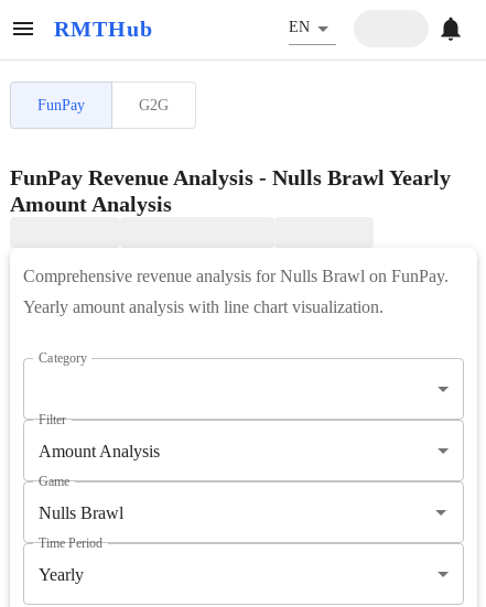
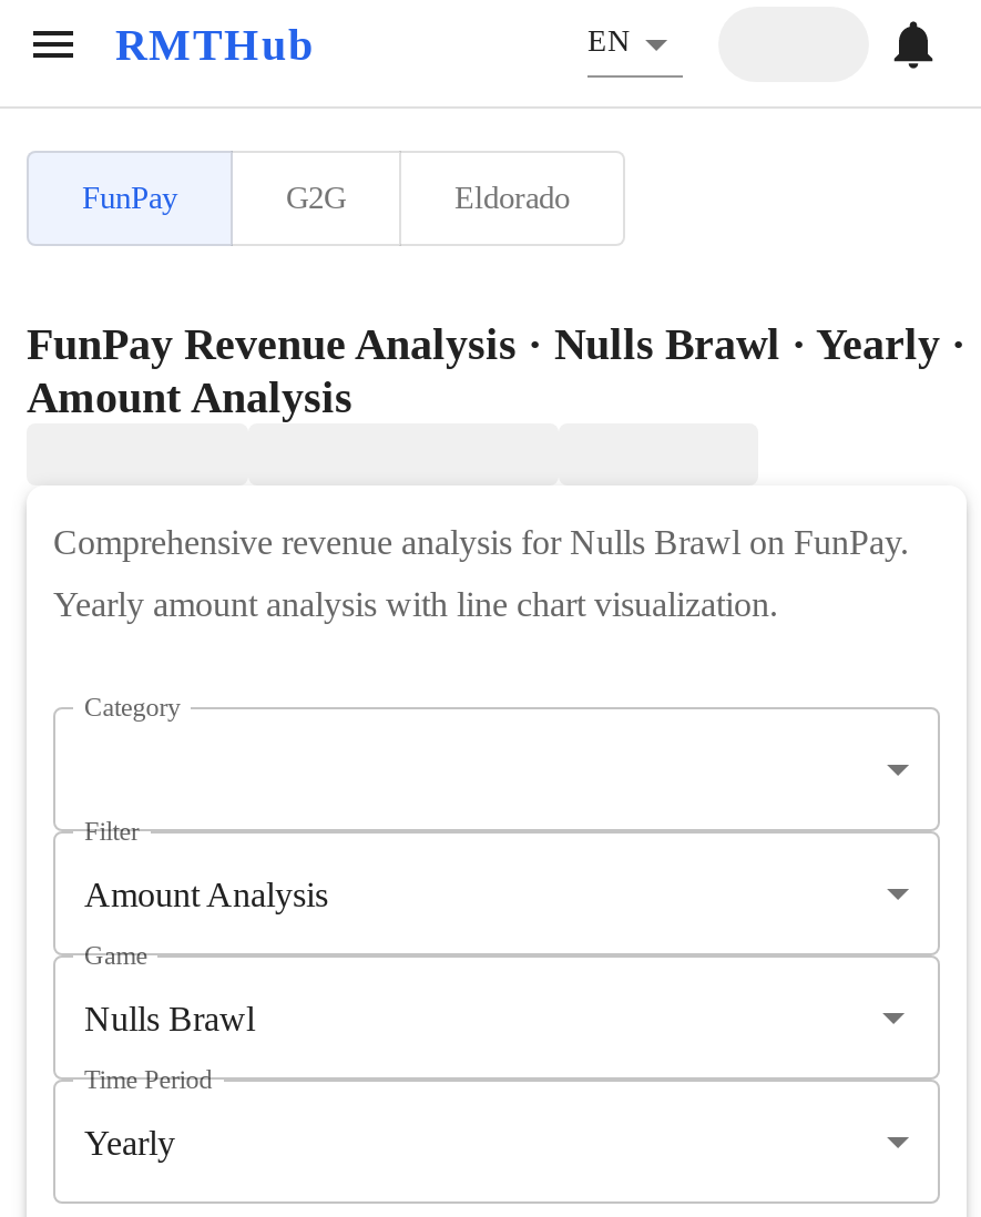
[10,165,451,189] FunPay Revenue Analysis - Nulls Brawl Yearly -> [27,180,967,368] Eldorado | FunPay Revenue Analysis · Nulls Brawl · Yearly ·

